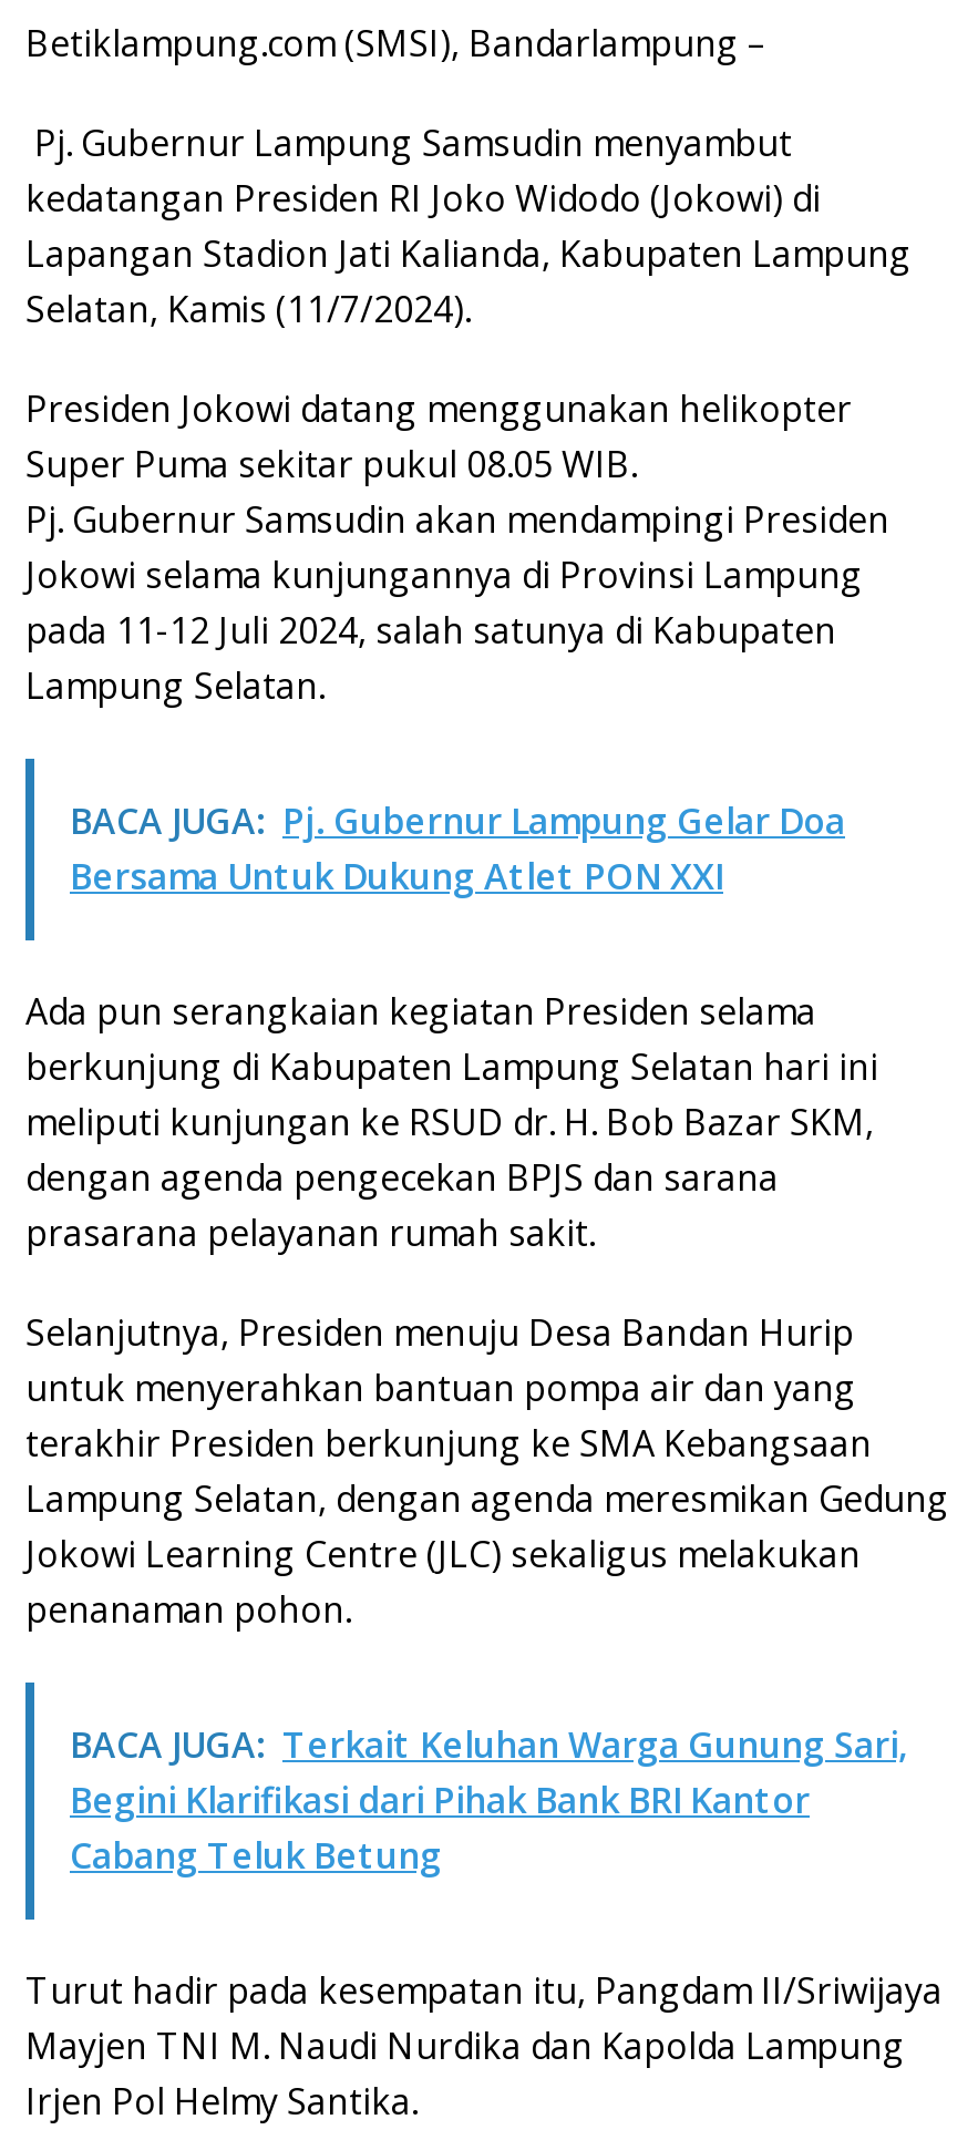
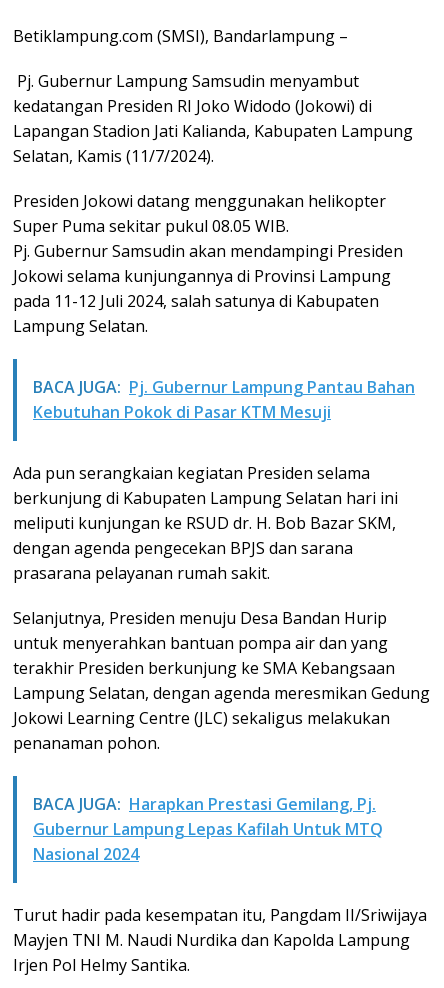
[70,796,845,900] BACA JUGA: Pj. Gubernur Lampung Gelar Doa | Bersama Untuk Dukung Atlet PON XXI -> [33,376,415,423] BACA JUGA: Pj. Gubernur Lampung Pantau Bahan | Kebutuhan Pokok di Pasar KTM Mesuji
[70,1720,907,1879] BACA JUGA: Terkait Keluhan Warga Gunung Sari, | Begini Klarifikasi dari Pihak Bank BRI Kantor | Cabang Teluk Betung -> [33,793,383,865] BACA JUGA: Harapkan Prestasi Gemilang, Pj. | Gubernur Lampung Lepas Kafilah Untuk MTQ | Nasional 2024

